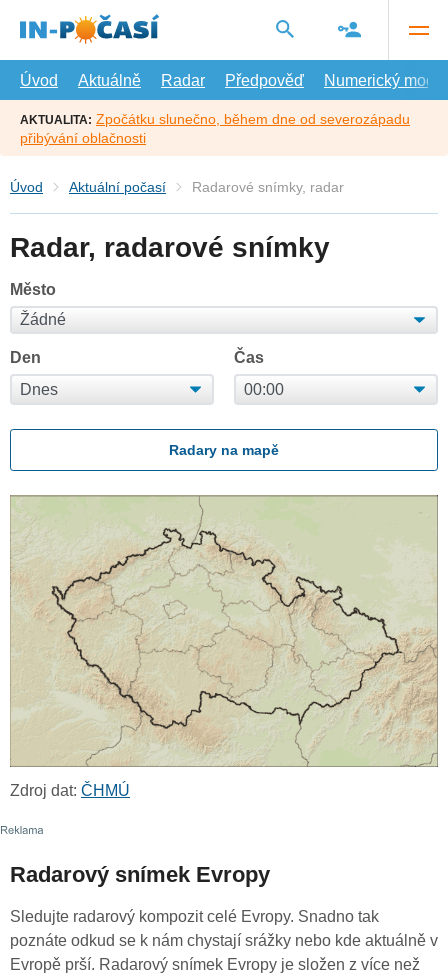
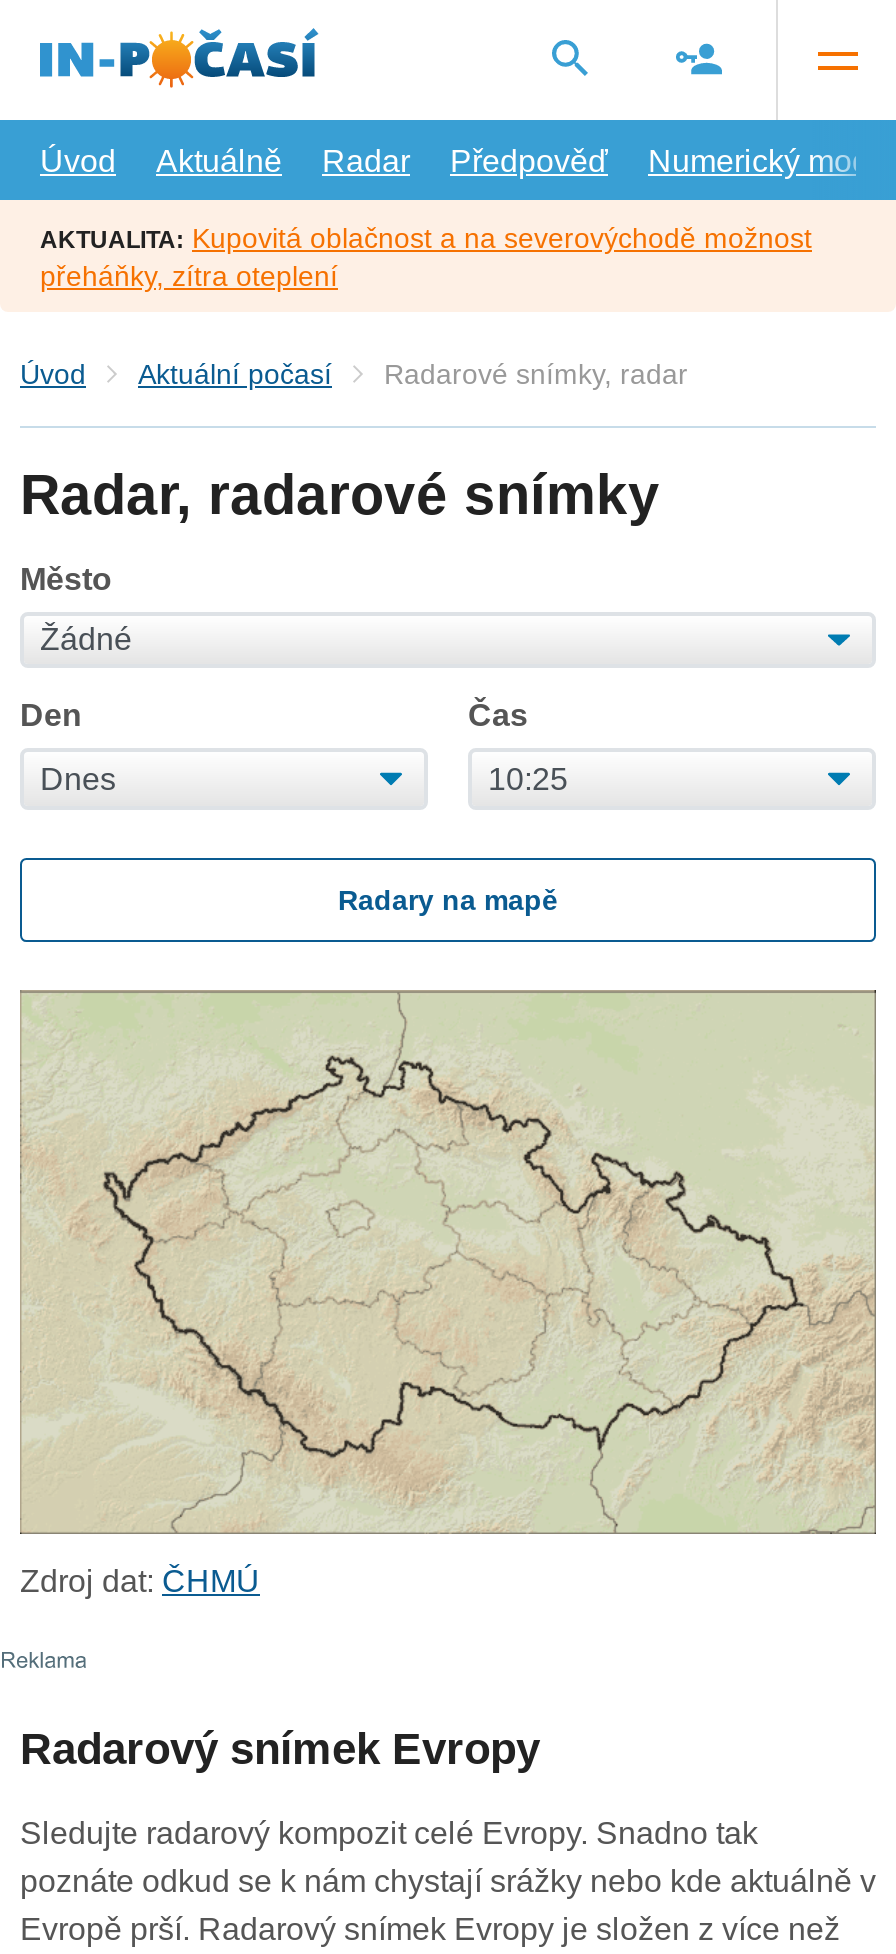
[20,111,410,146] AKTUALITA: Zpočátku slunečno, během dne od severozápadu | přibývání oblačnosti -> [40,221,812,291] AKTUALITA: Kupovitá oblačnost a na severovýchodě možnost | přeháňky, zítra oteplení

